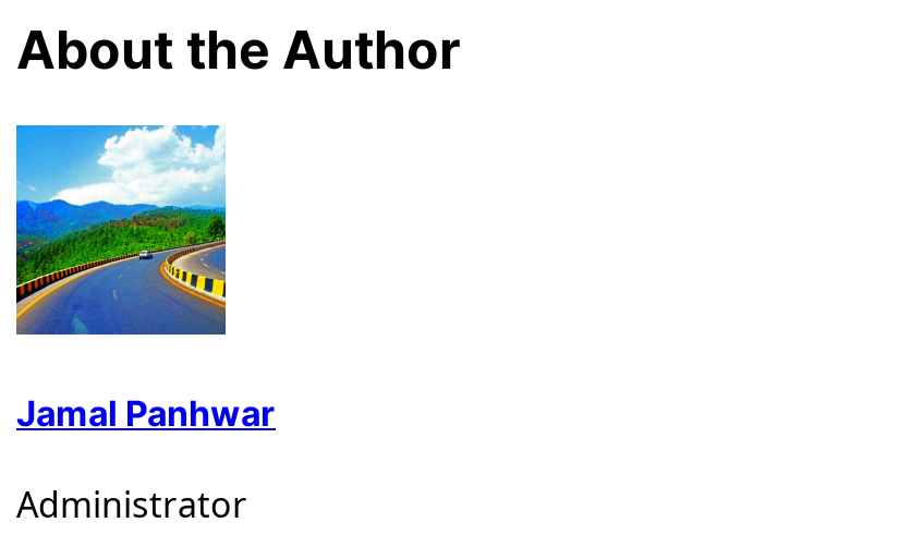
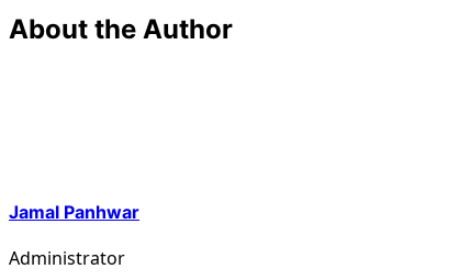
[14,123,228,337] [image] -> none

